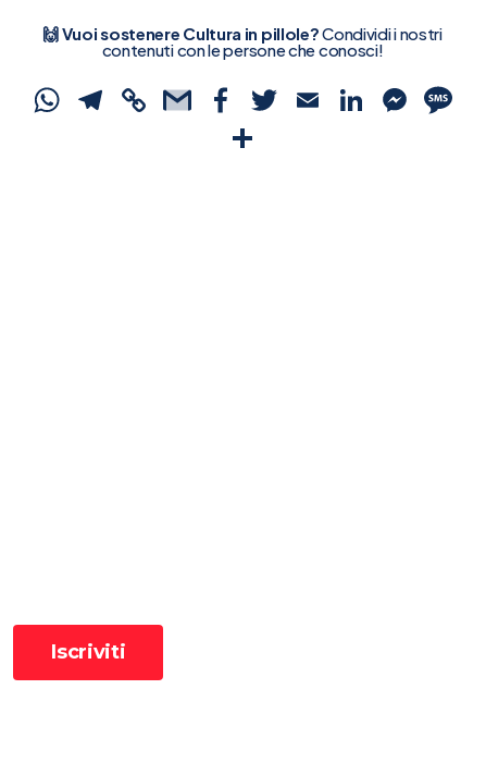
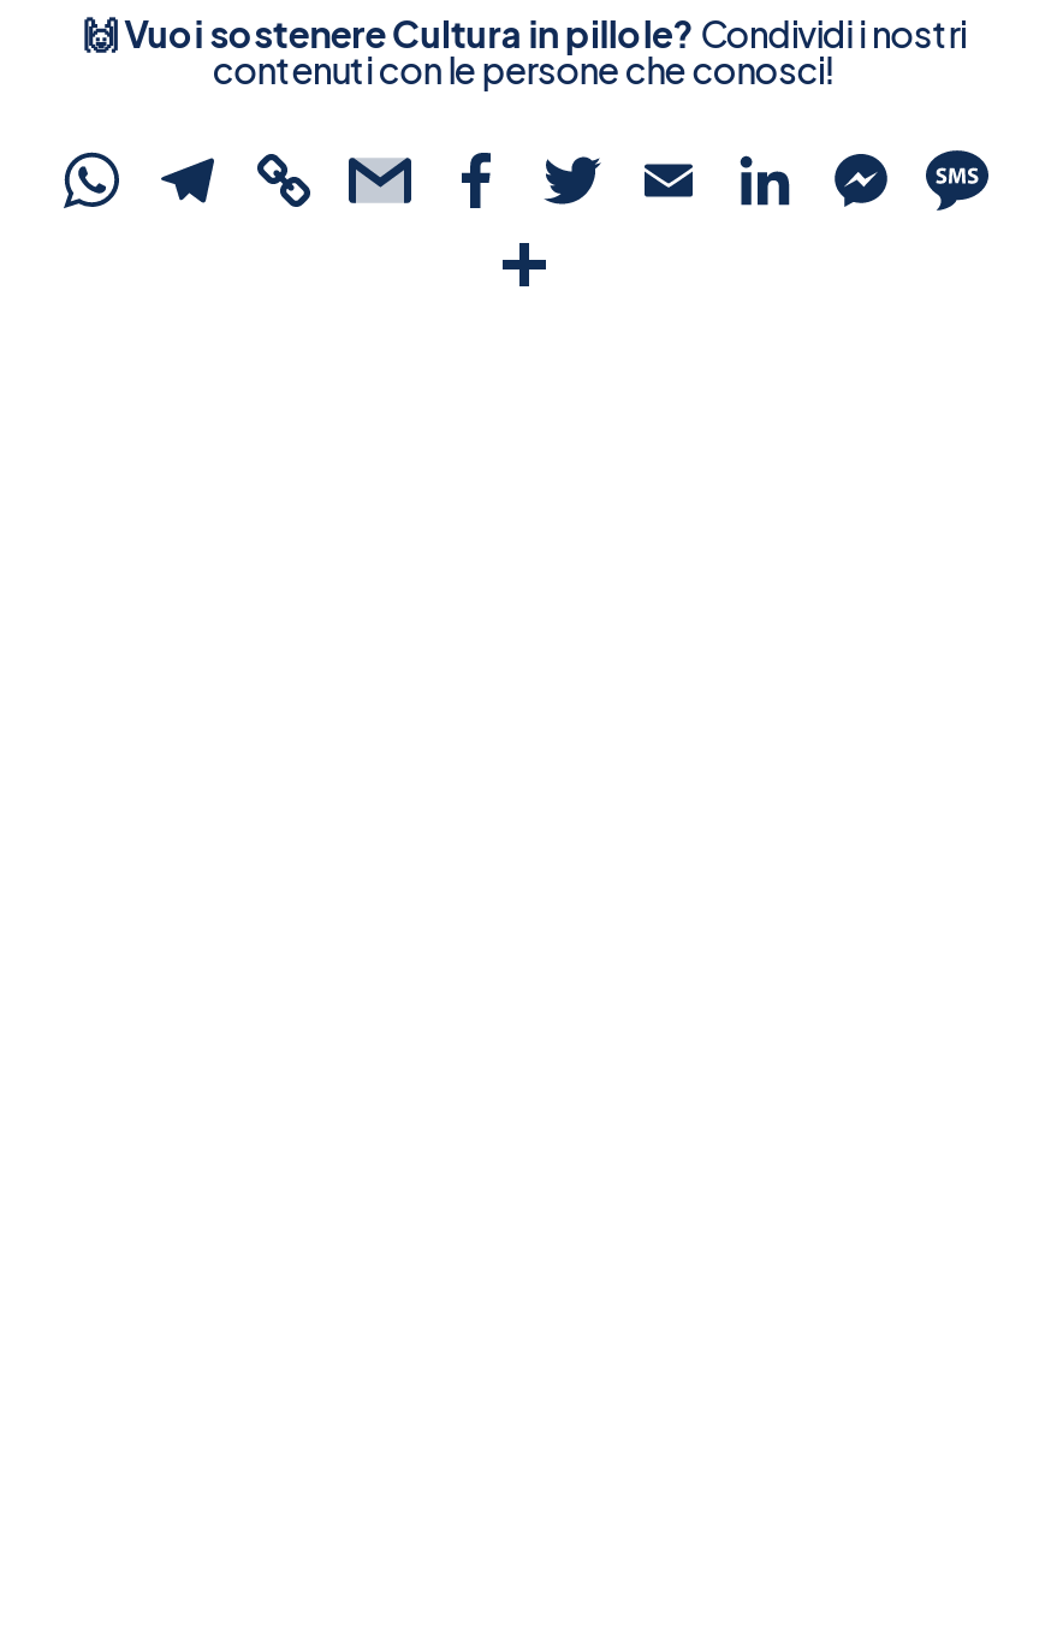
[12,624,164,681] [image] -> none

